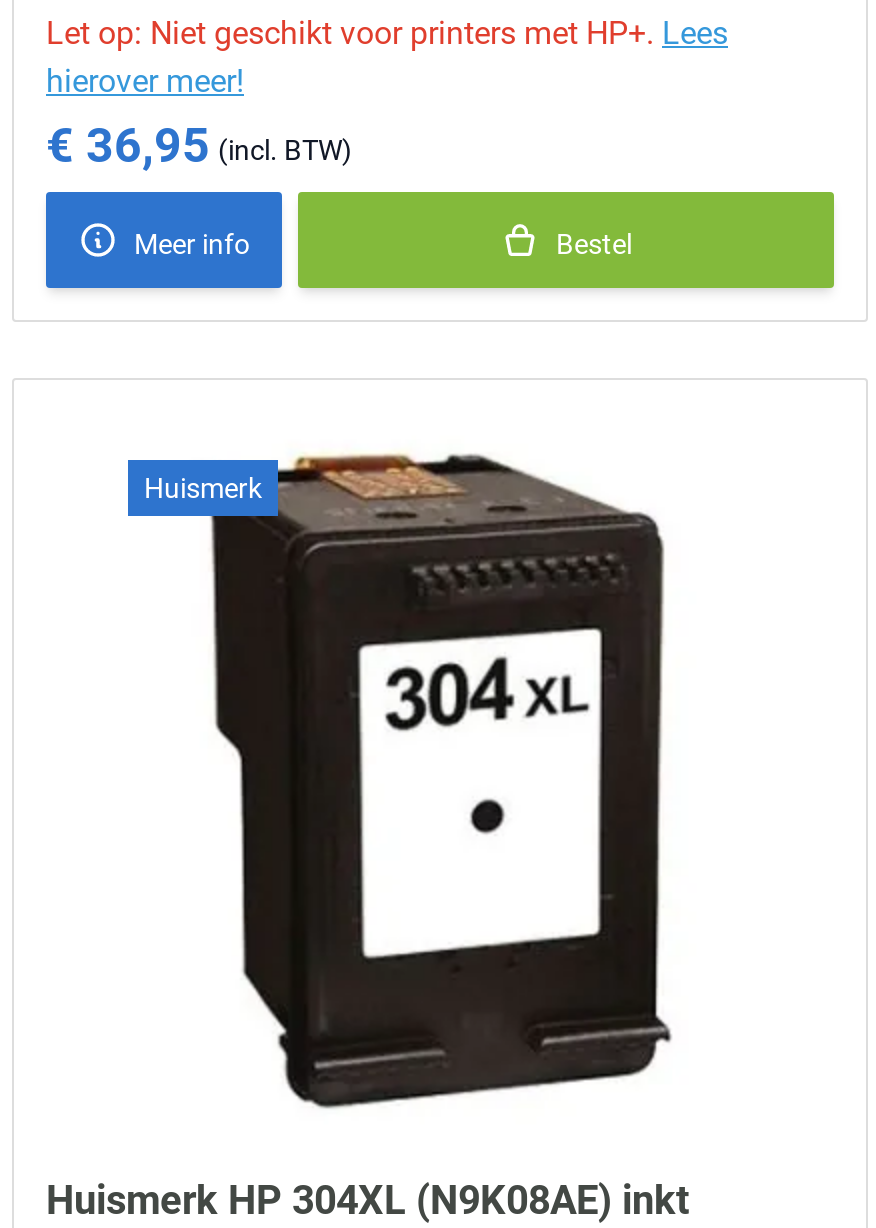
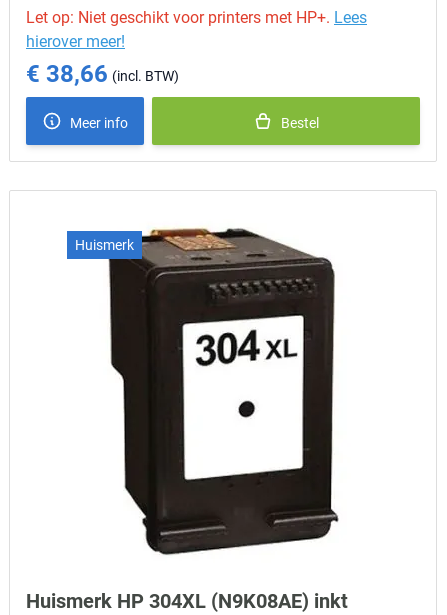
[46,118,210,174] € 36,95 -> [26,60,108,88] € 38,66

